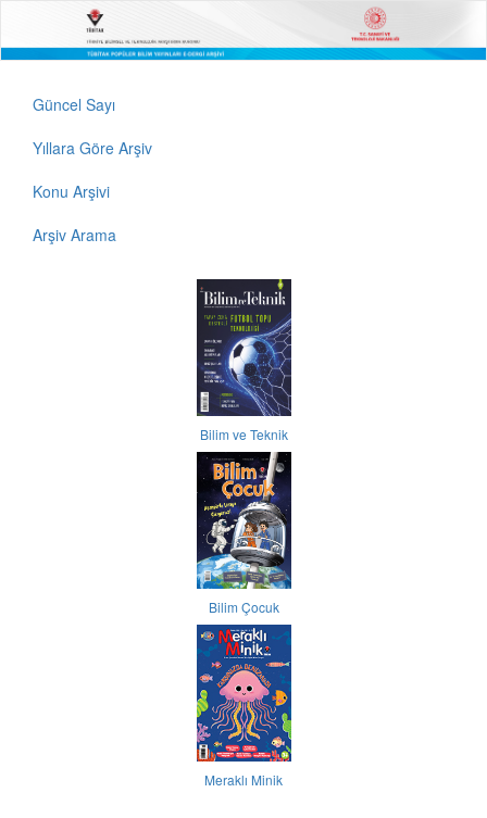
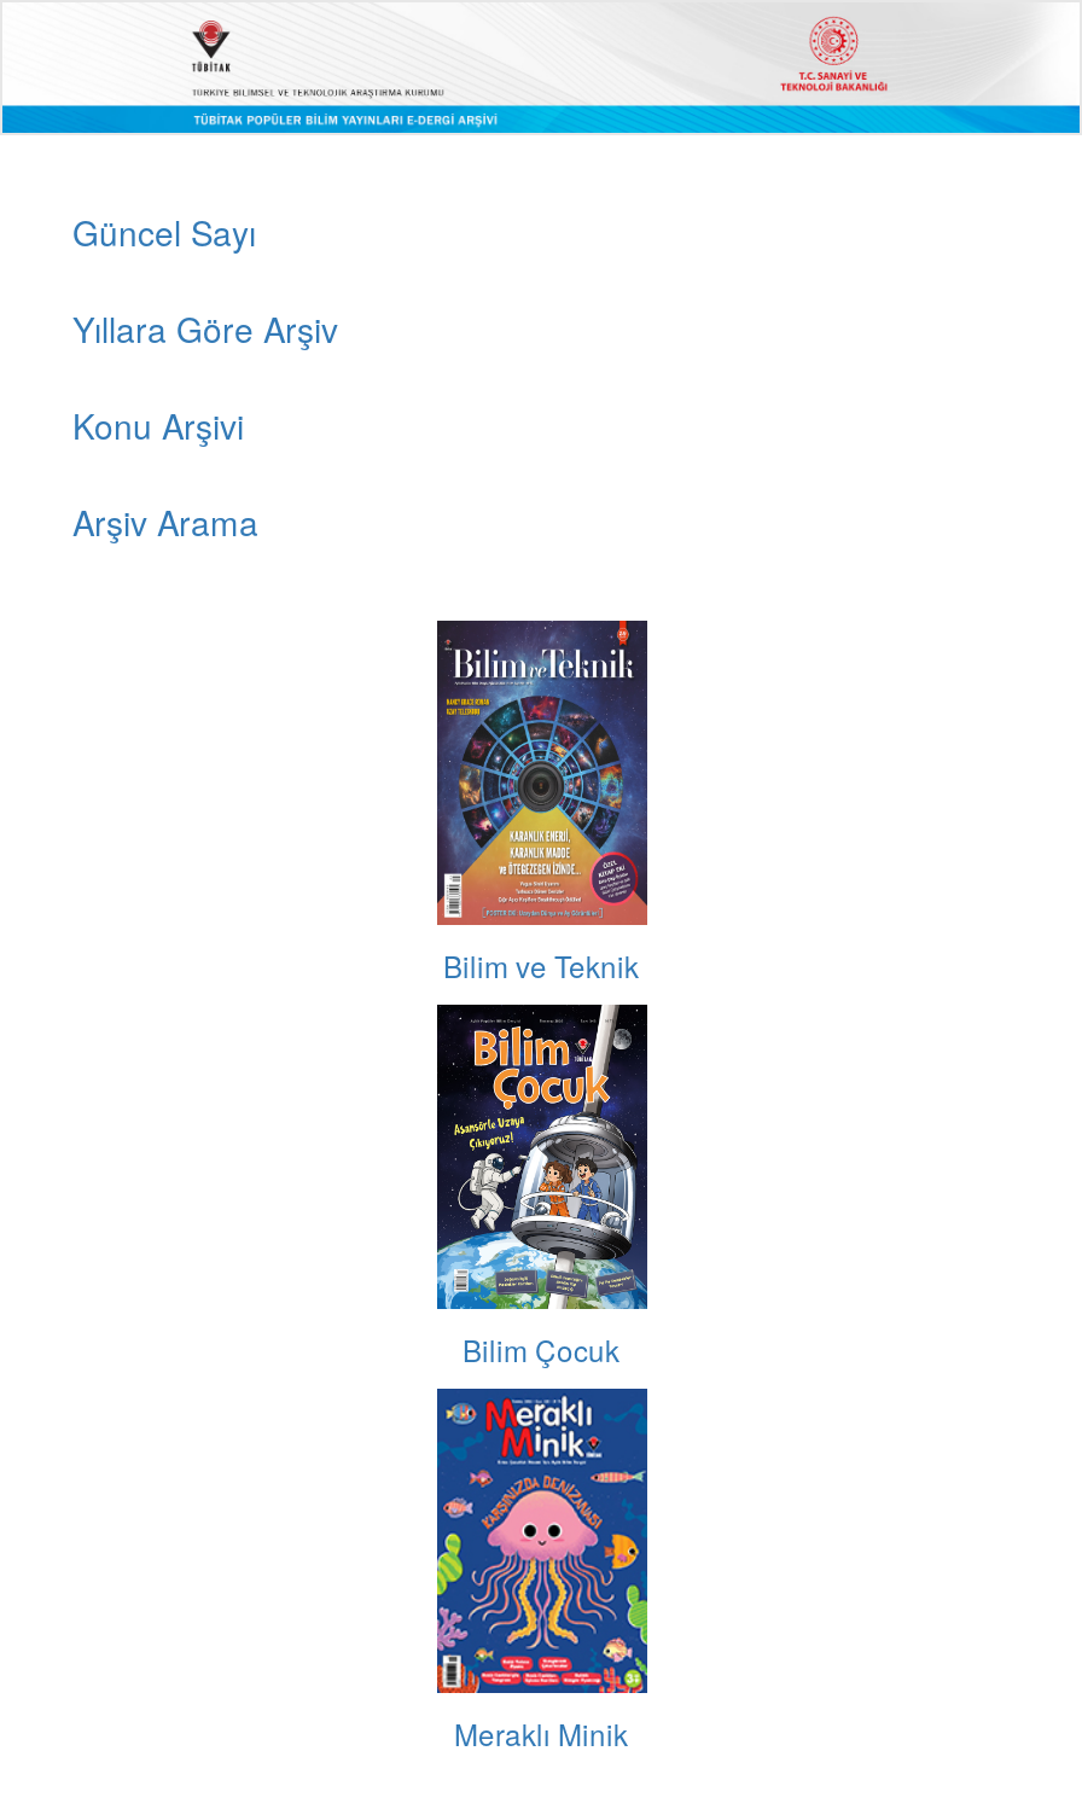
[196,278,292,417] [image] -> [435,618,650,927] [image]

